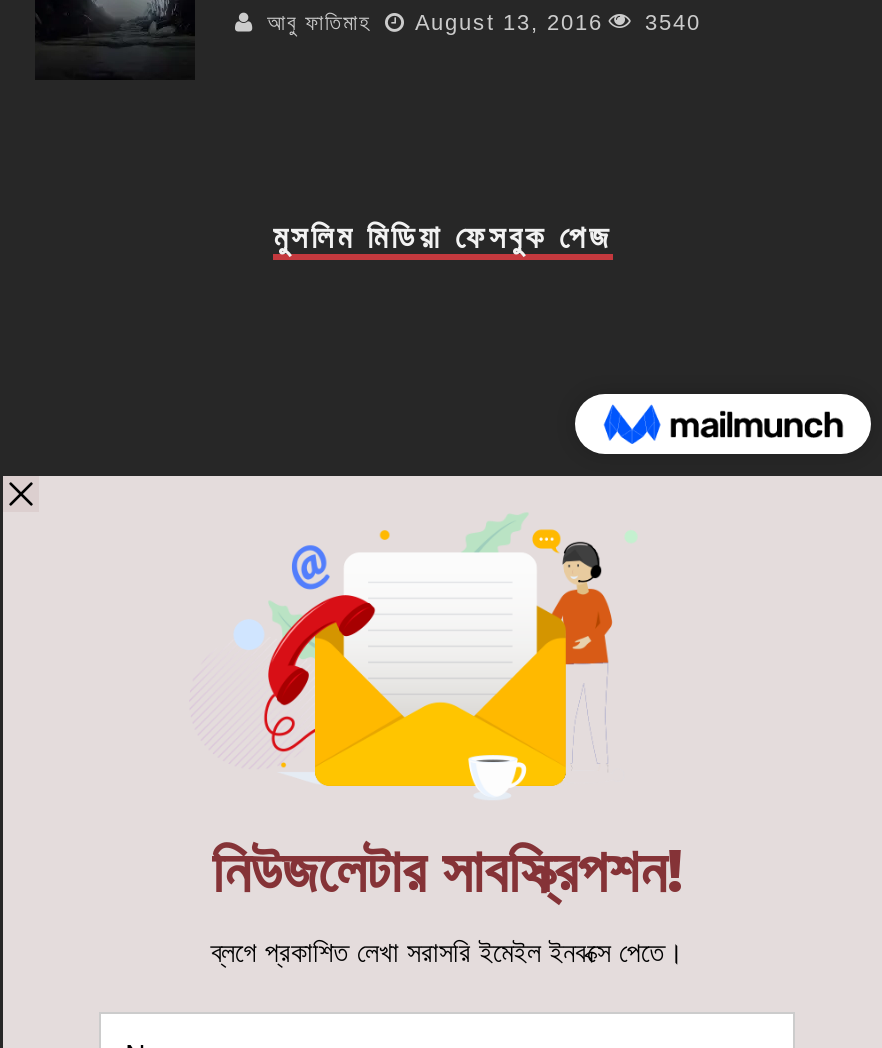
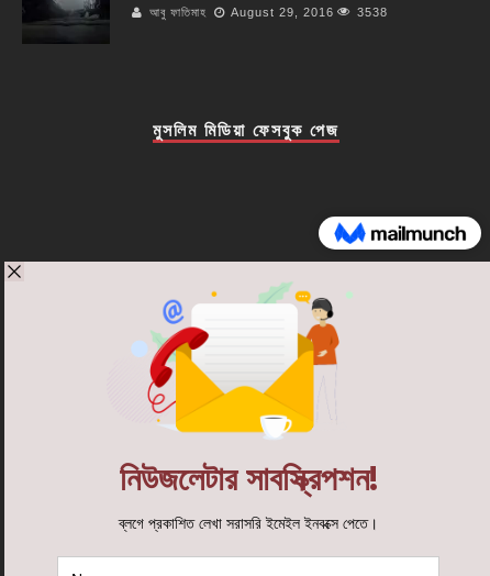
[415,11,603,35] August 13, 2016 -> [231,6,334,19] August 29, 2016
[637,11,701,35] 3540 -> [353,6,388,19] 3538

